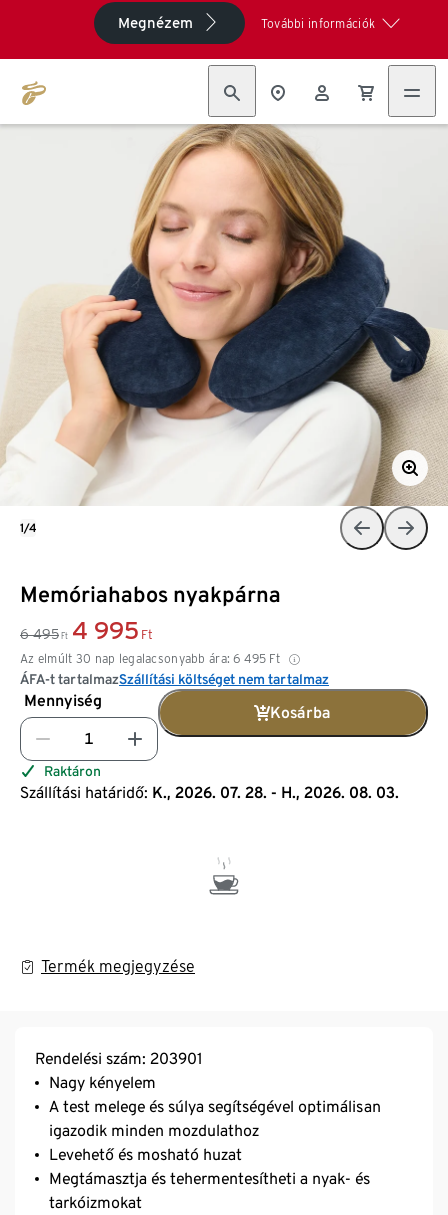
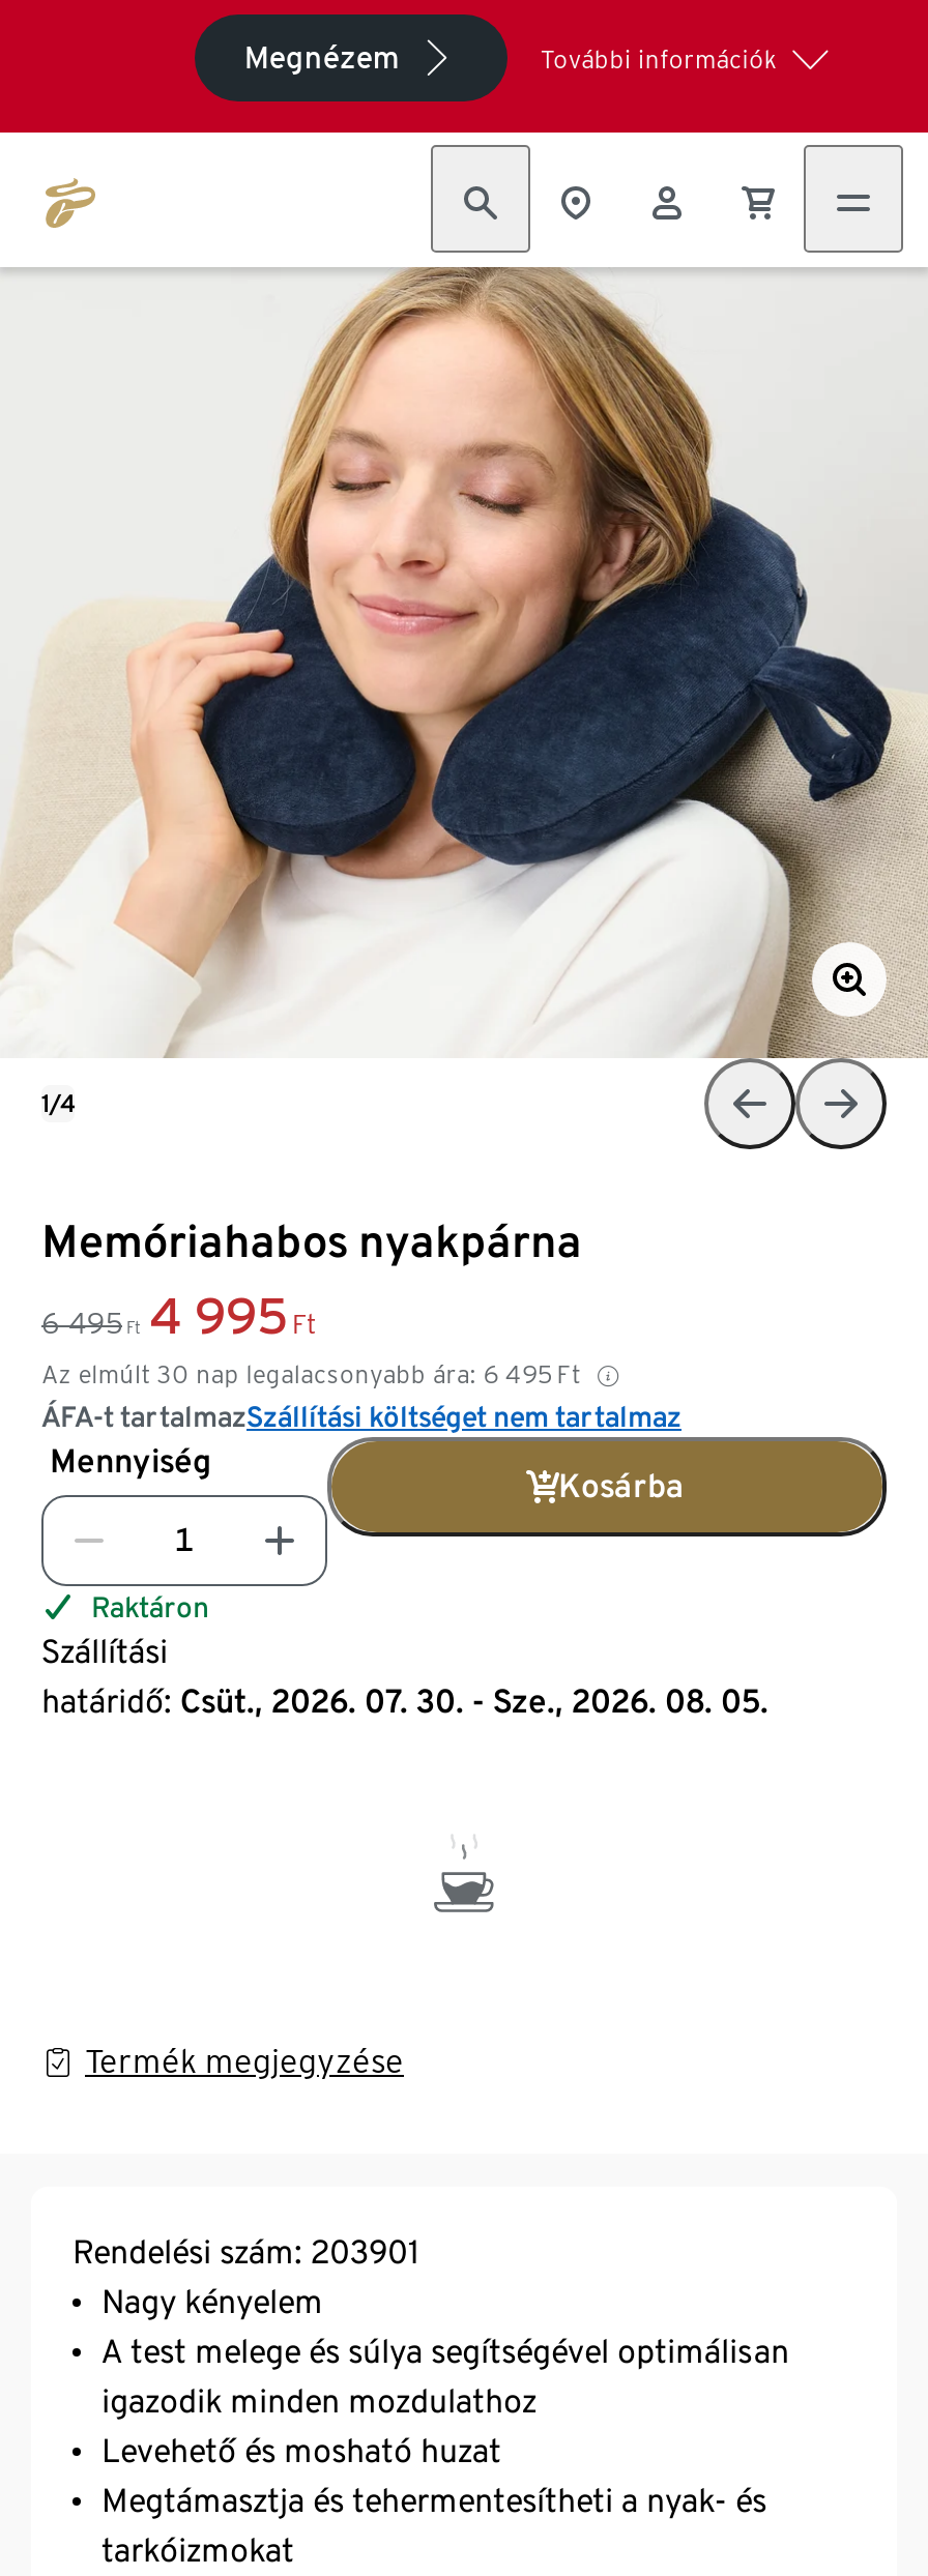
[20,783,399,802] Szállítási határidő: K., 2026. 07. 28. - H., 2026. 08. 03. -> [41,1631,769,1720] Szállítási | határidő: Csüt., 2026. 07. 30. - Sze., 2026. 08. 05.

